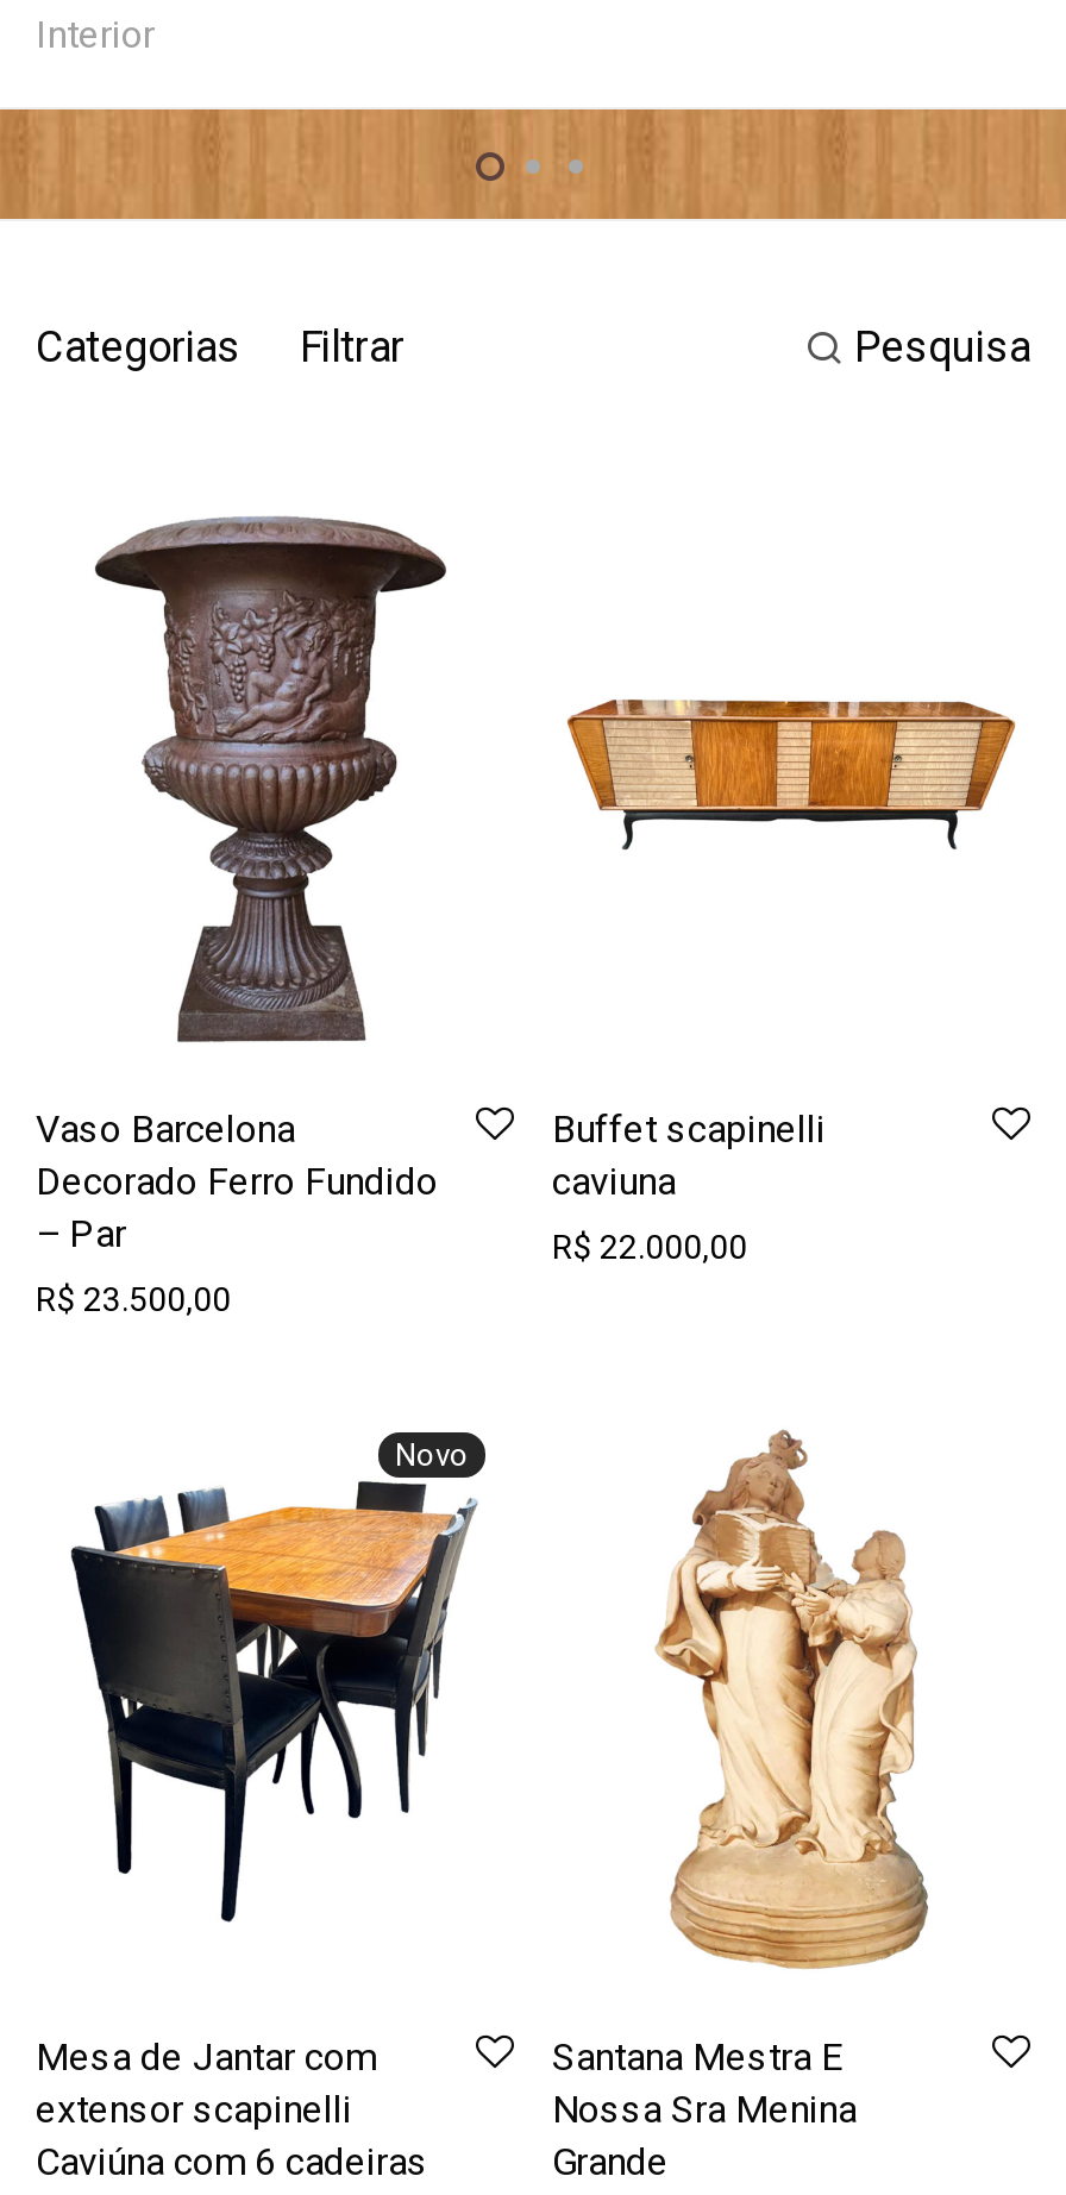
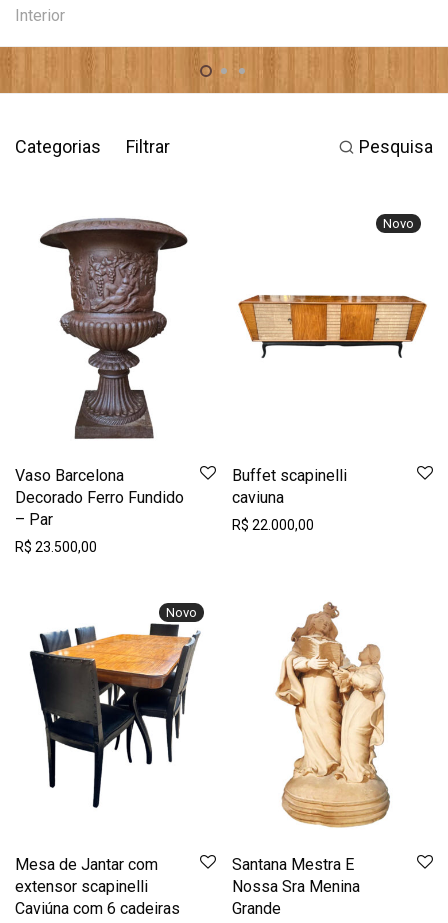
none -> [383,216,414,231] Novo

